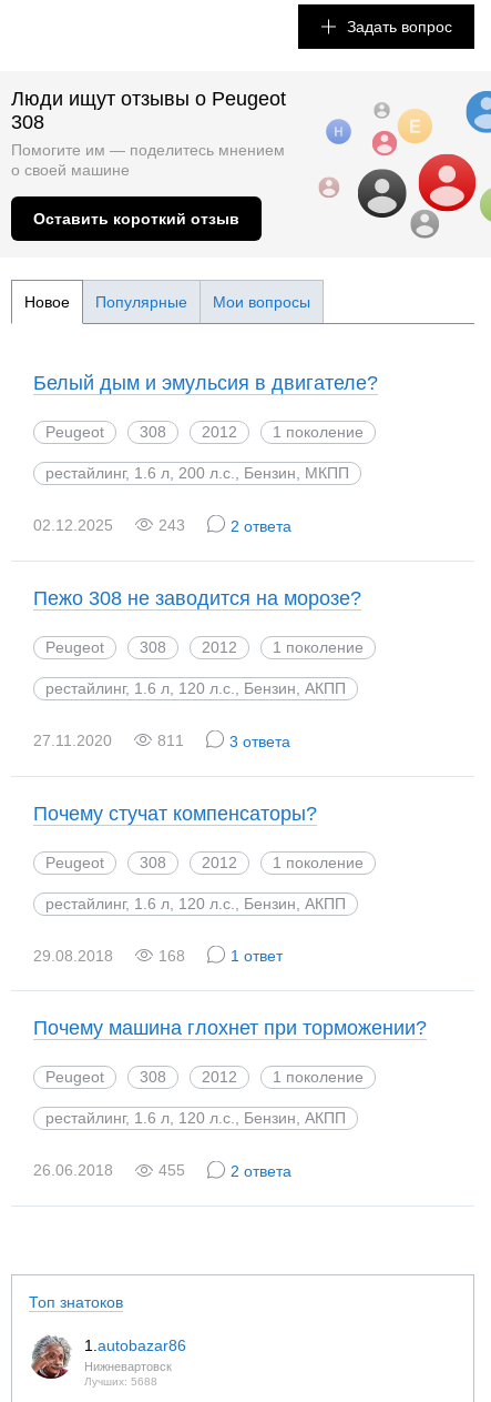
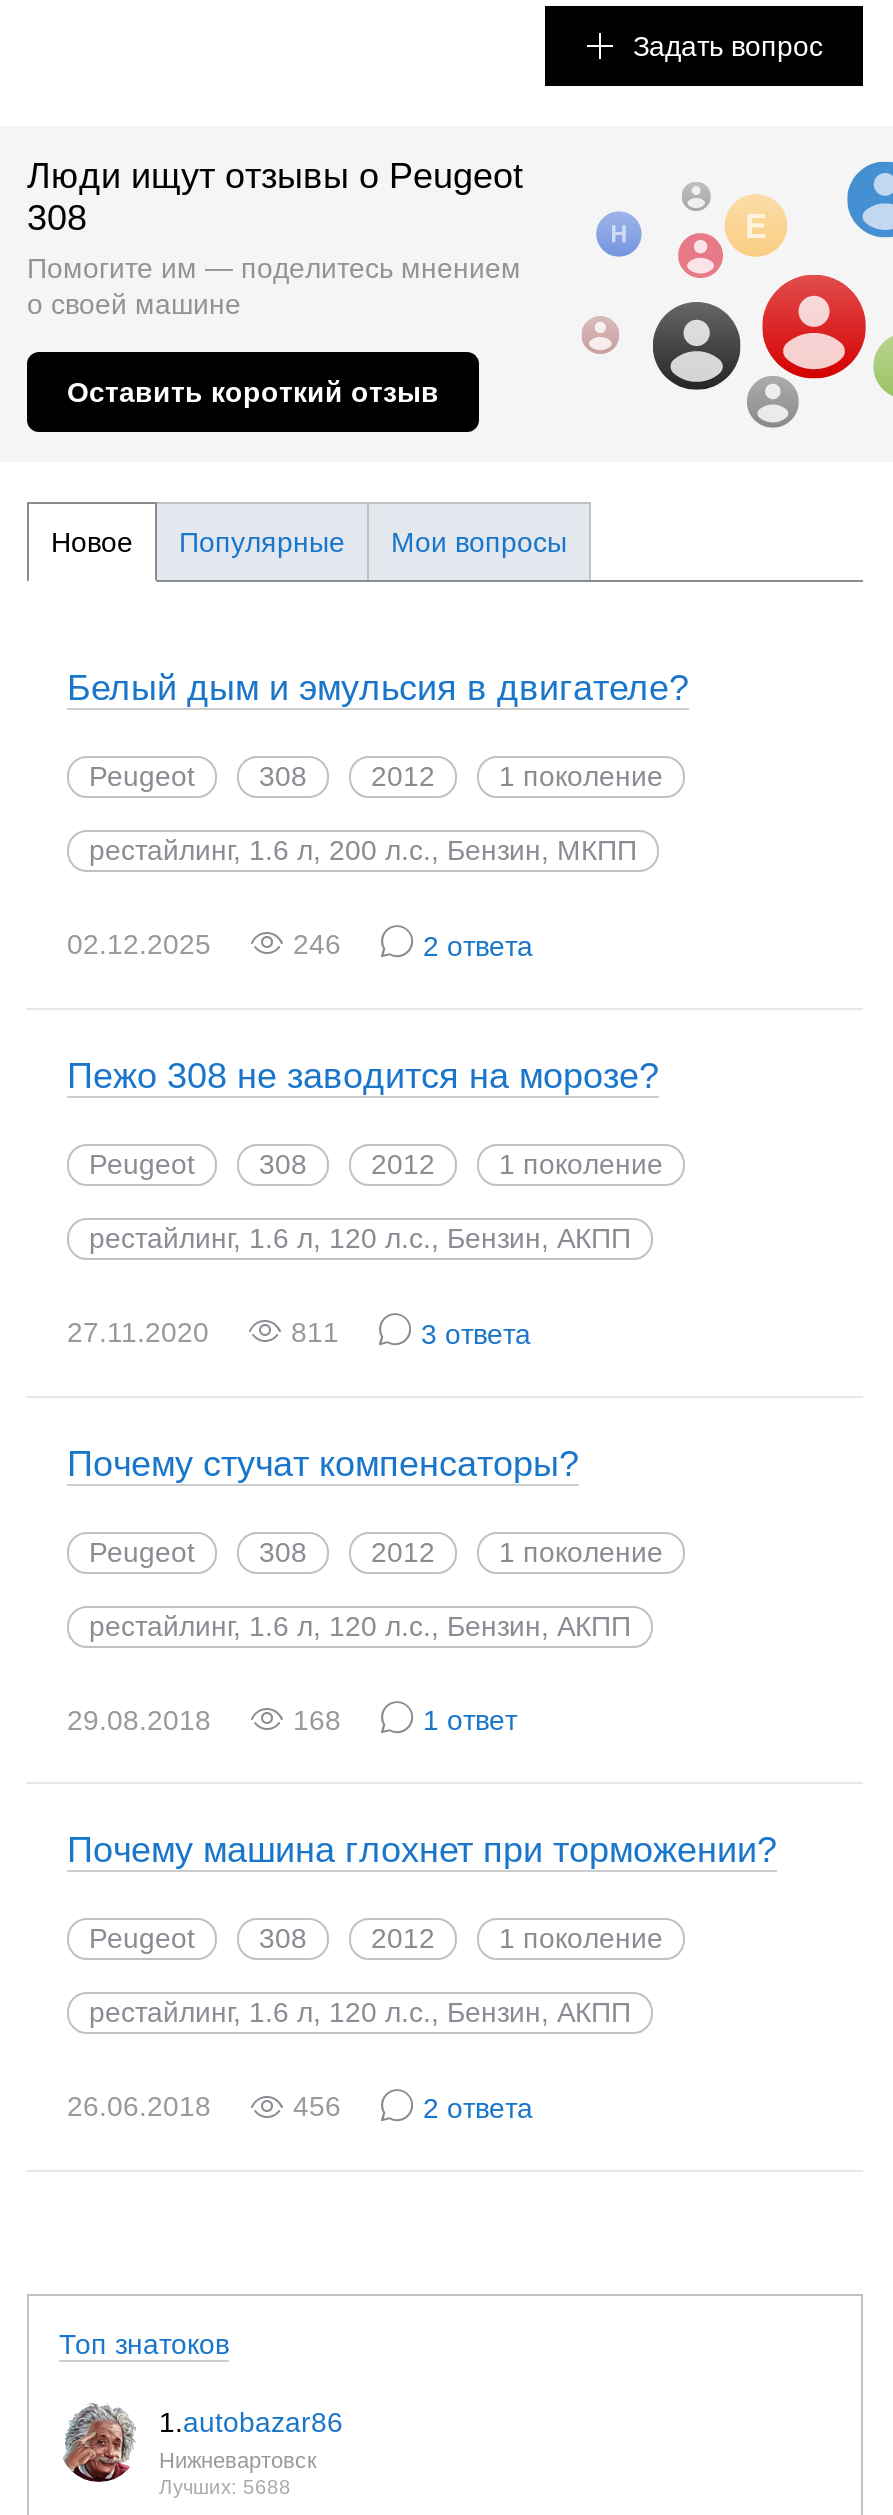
[158,516,185,534] 243 -> [293,928,341,960] 246
[158,1162,185,1179] 455 -> [293,2091,341,2123] 456

